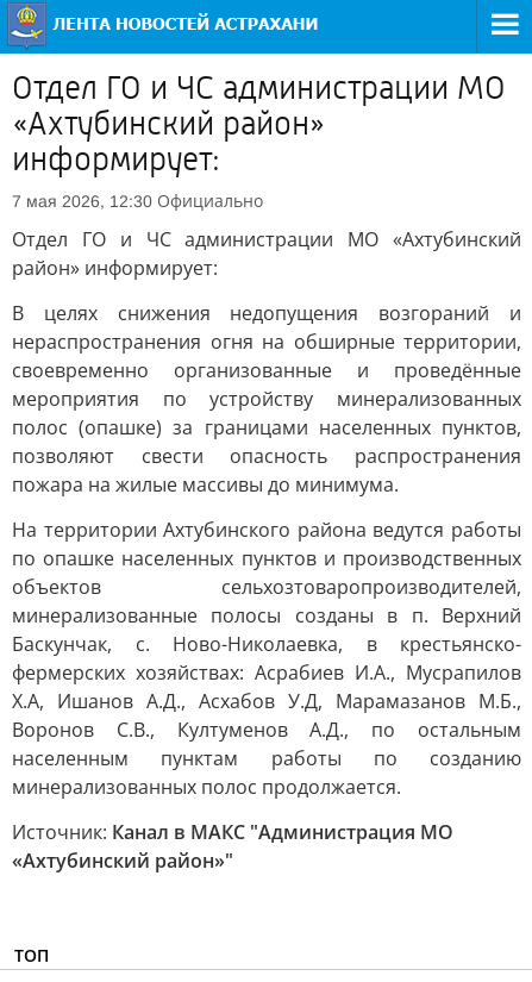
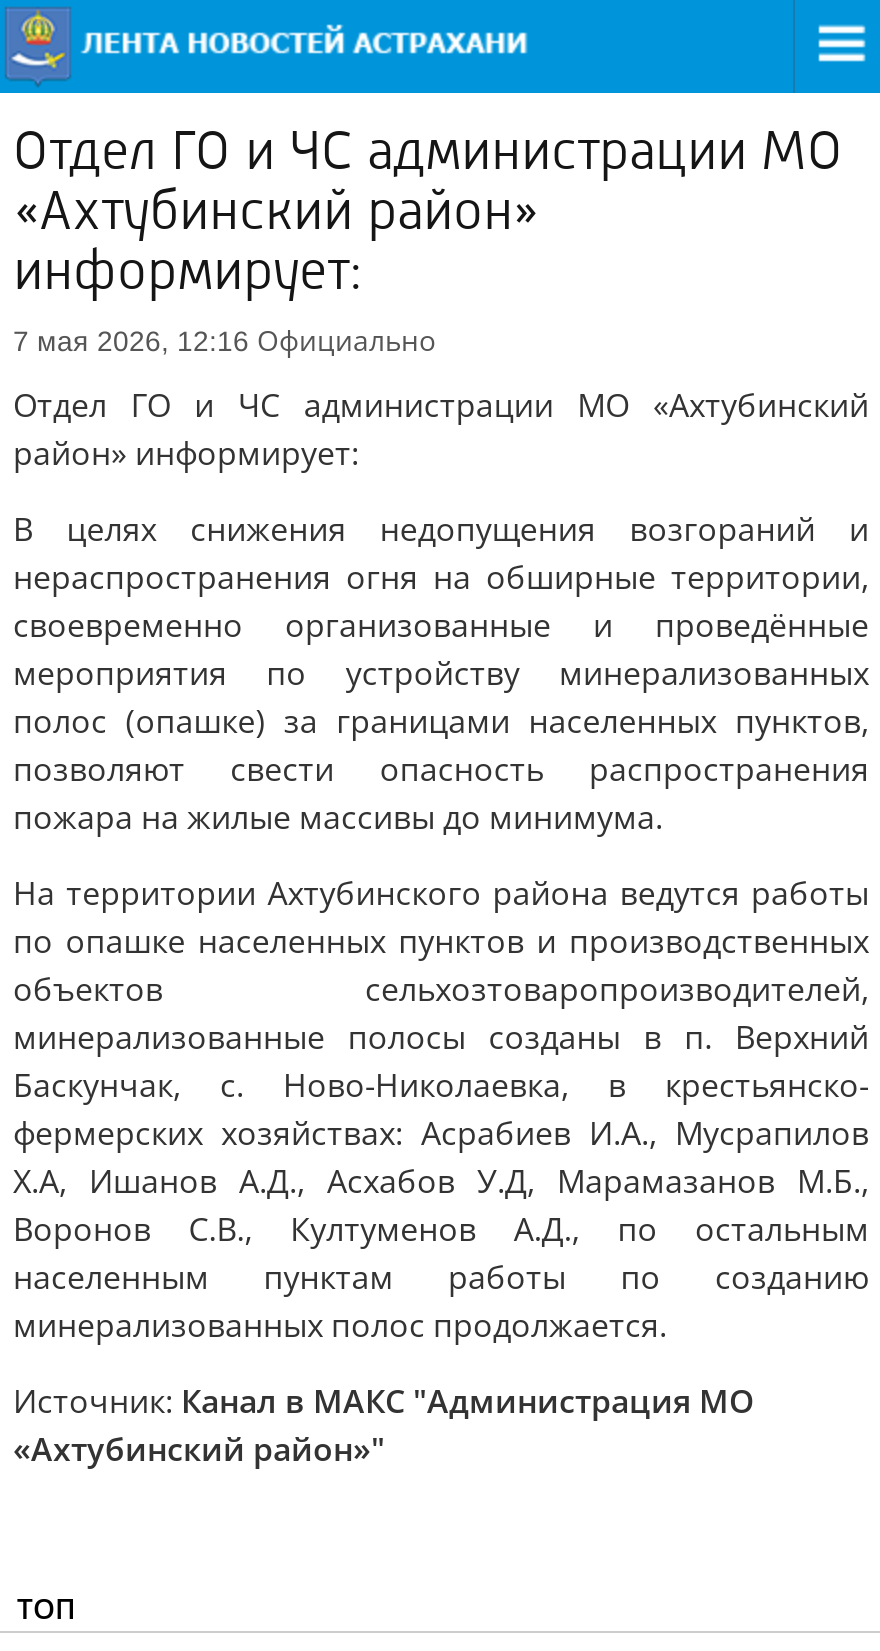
[12,189,263,212] 7 мая 2026, 12:30 Официально -> [13,321,435,359] 7 мая 2026, 12:16 Официально

